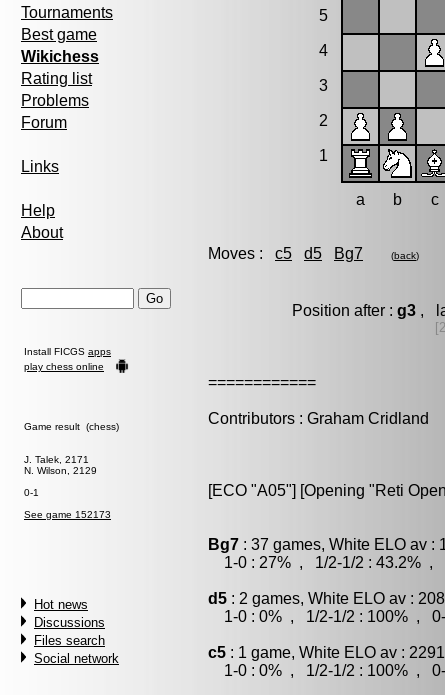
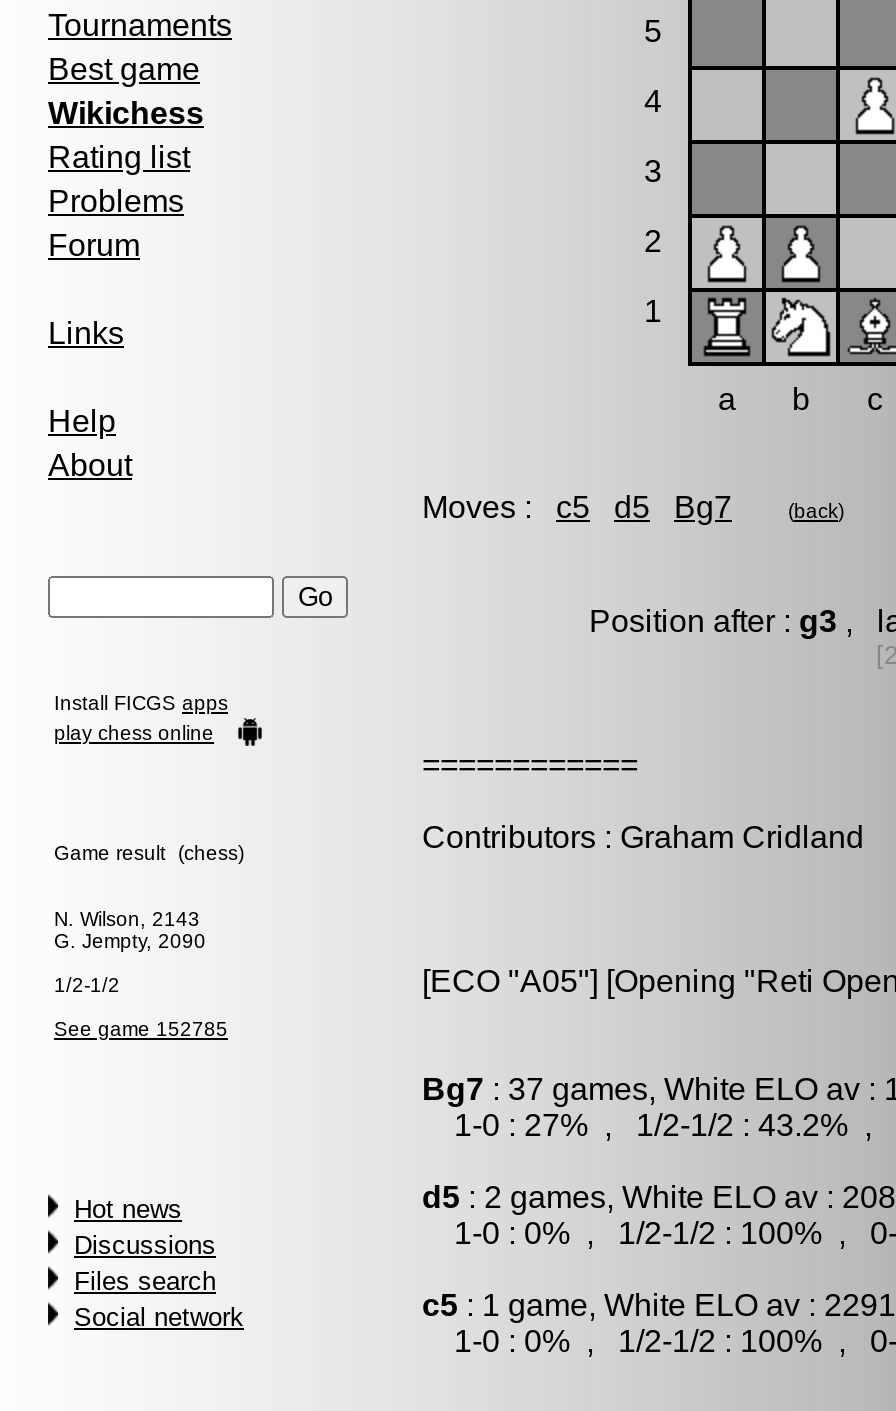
[24,454,97,476] J. Talek, 2171 | N. Wilson, 2129 -> [54,908,206,952] N. Wilson, 2143 | G. Jempty, 2090
[24,487,39,498] 0-1 -> [54,974,120,996] 1/2-1/2
[24,509,111,520] See game 152173 -> [54,1018,228,1040] See game 152785

